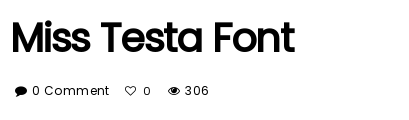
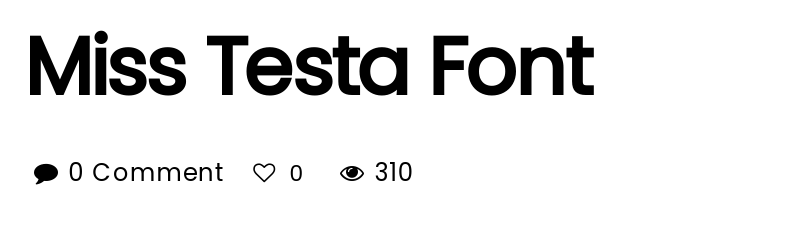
[185,82,209,99] 306 -> [375,156,415,190] 310

